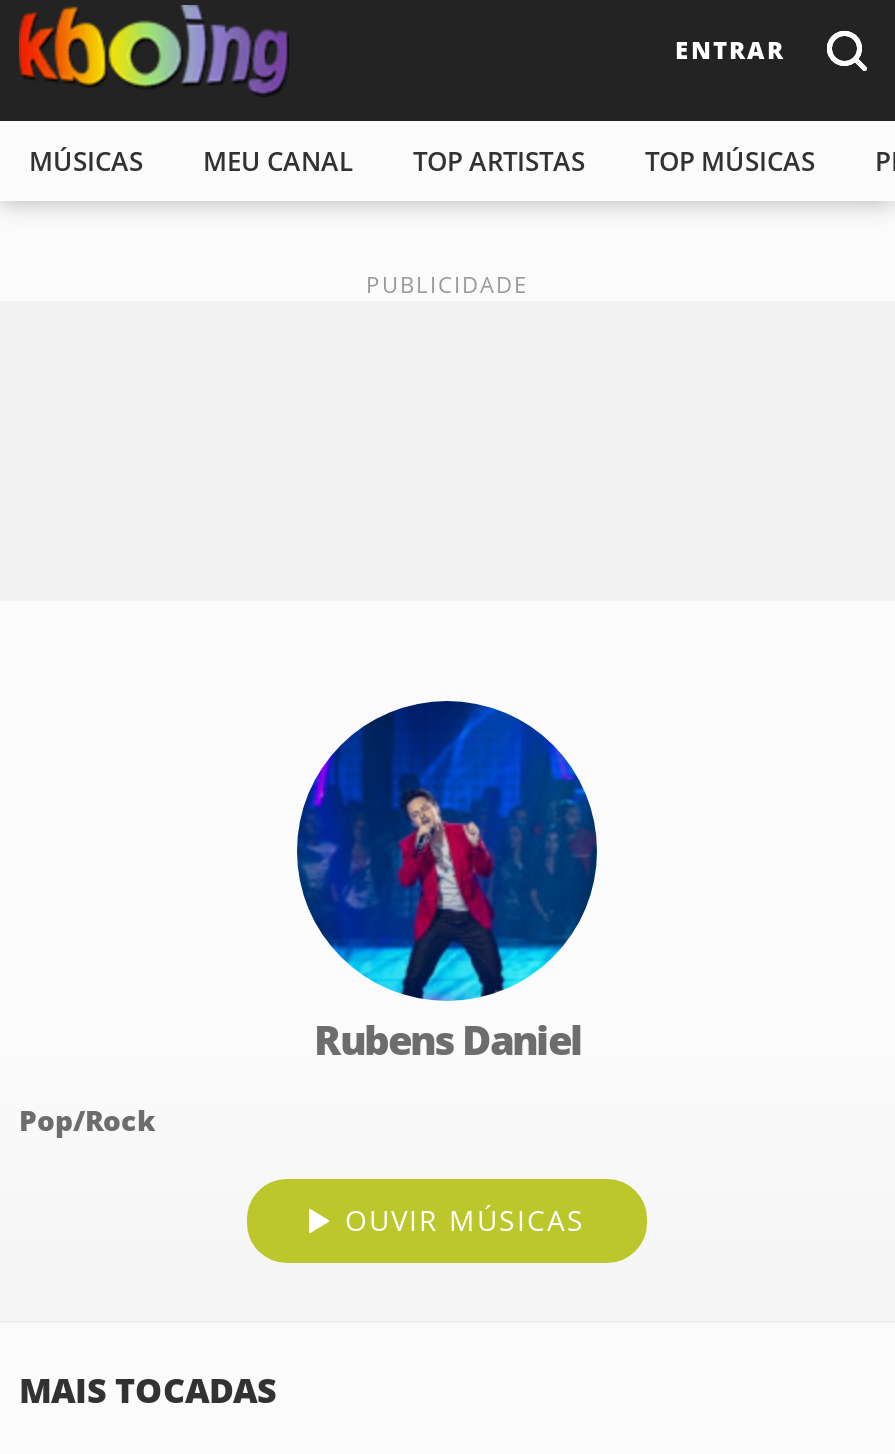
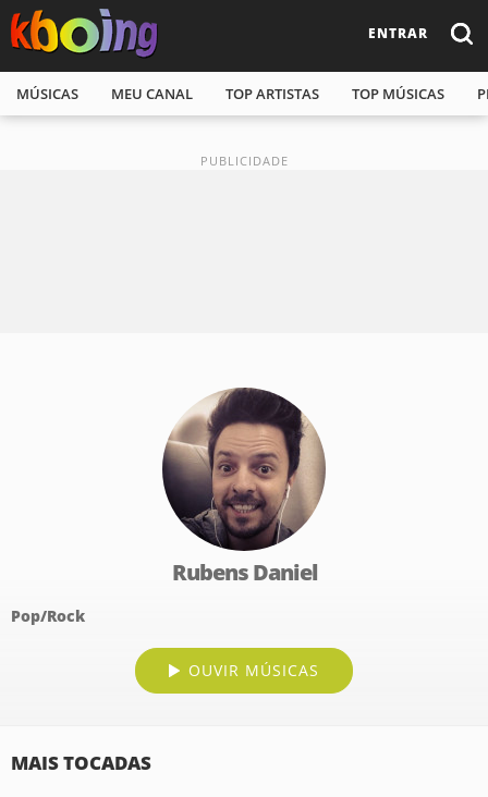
[297,701,599,1003] [image] -> [162,387,327,552] [image]

